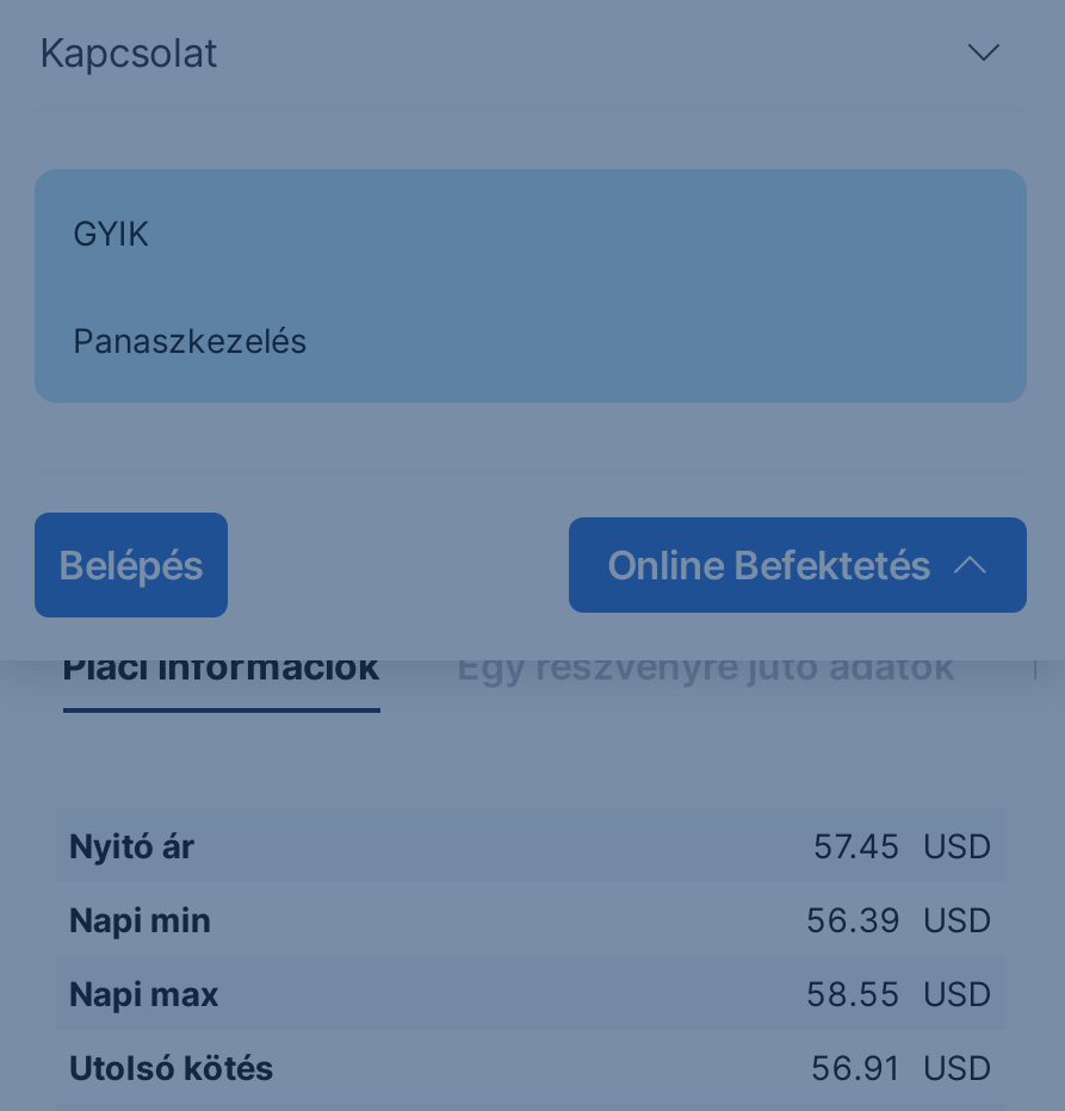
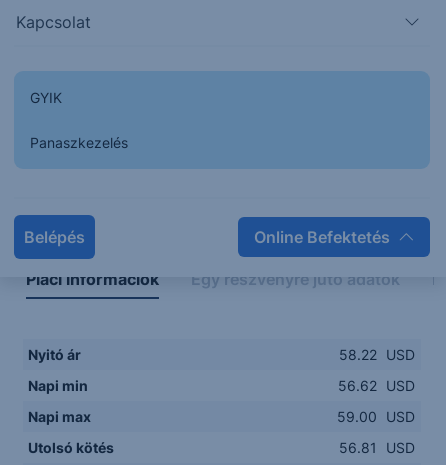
[813,824,992,864] 57.45 USD -> [339,345,415,362] 58.22 USD
[805,898,992,938] 56.39 USD -> [338,376,415,393] 56.62 USD
[805,972,992,1012] 58.55 USD -> [337,407,415,424] 59.00 USD
[810,1045,992,1086] 56.91 USD -> [339,438,415,455] 56.81 USD

